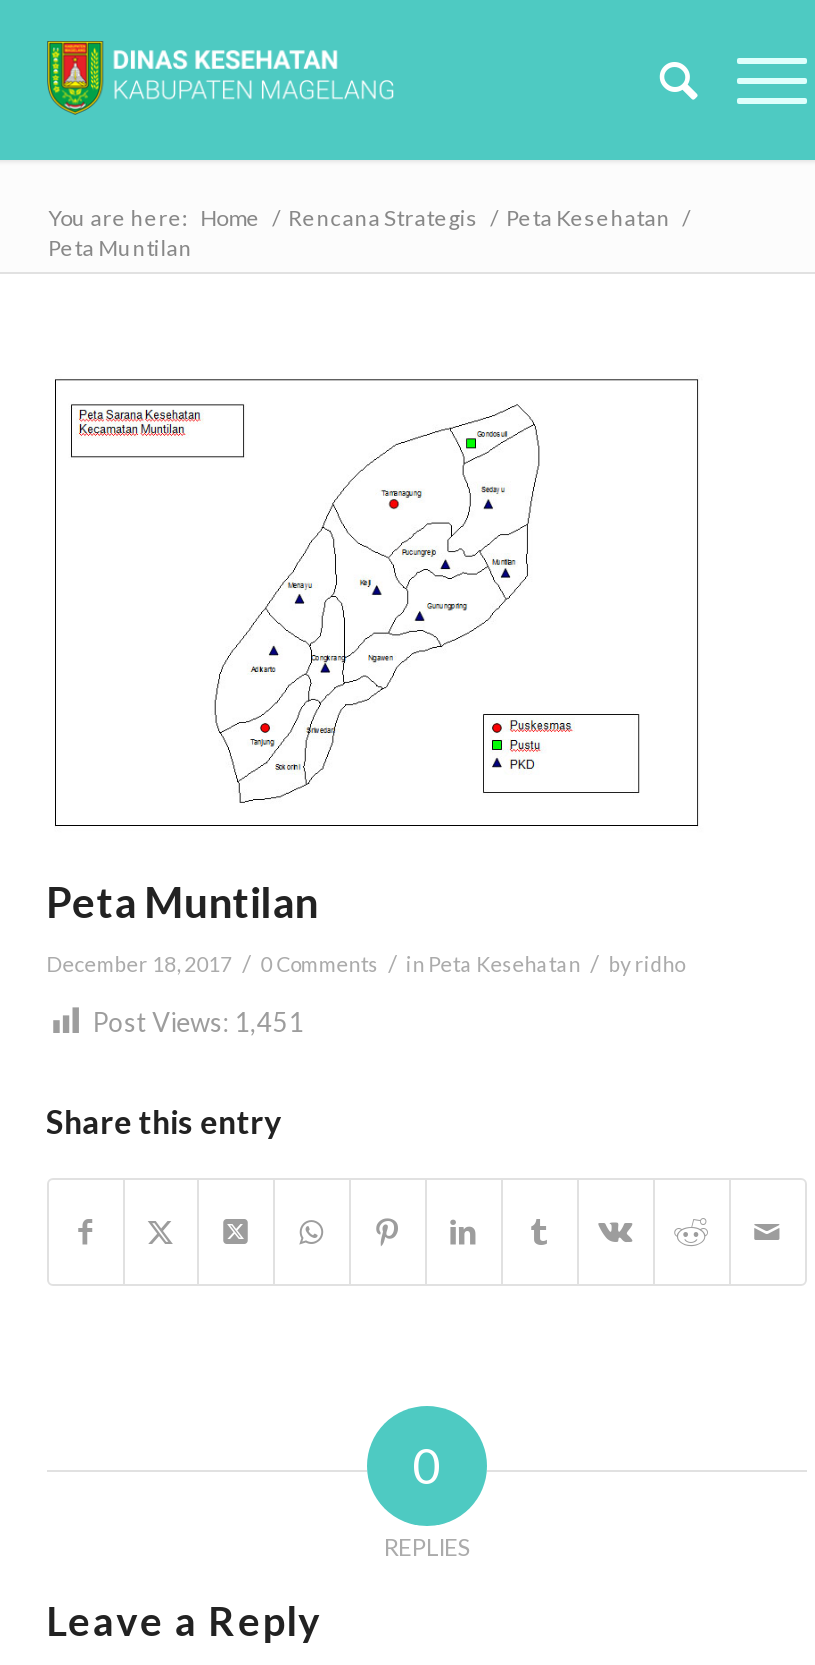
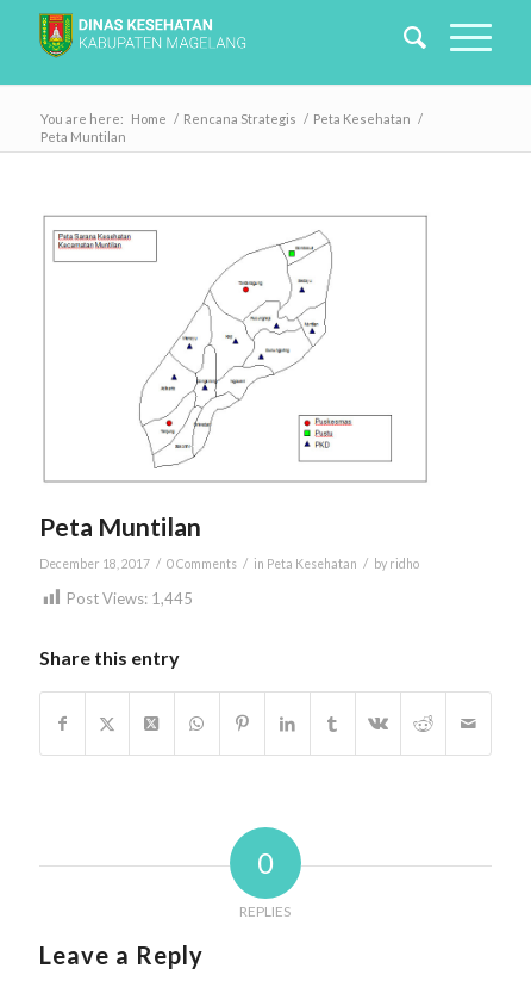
[92,1006,304,1038] Post Views: 1,451 -> [66,589,192,608] Post Views: 1,445

